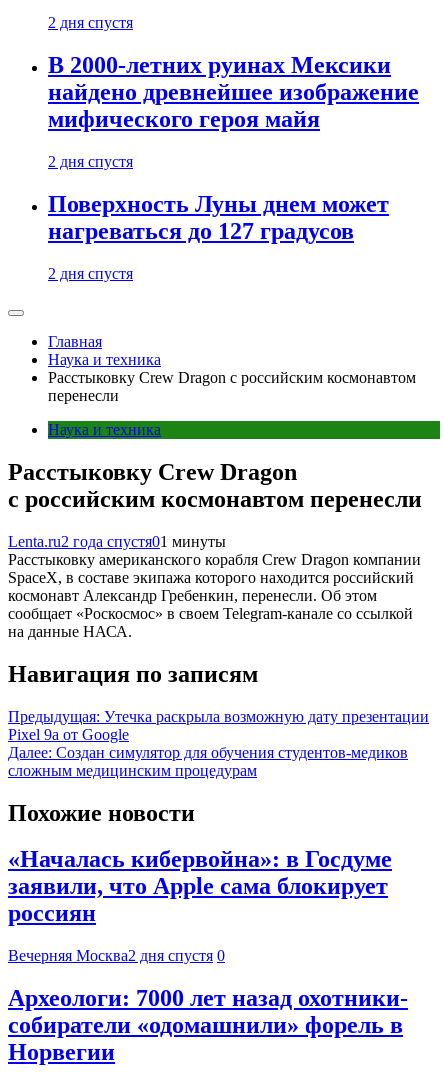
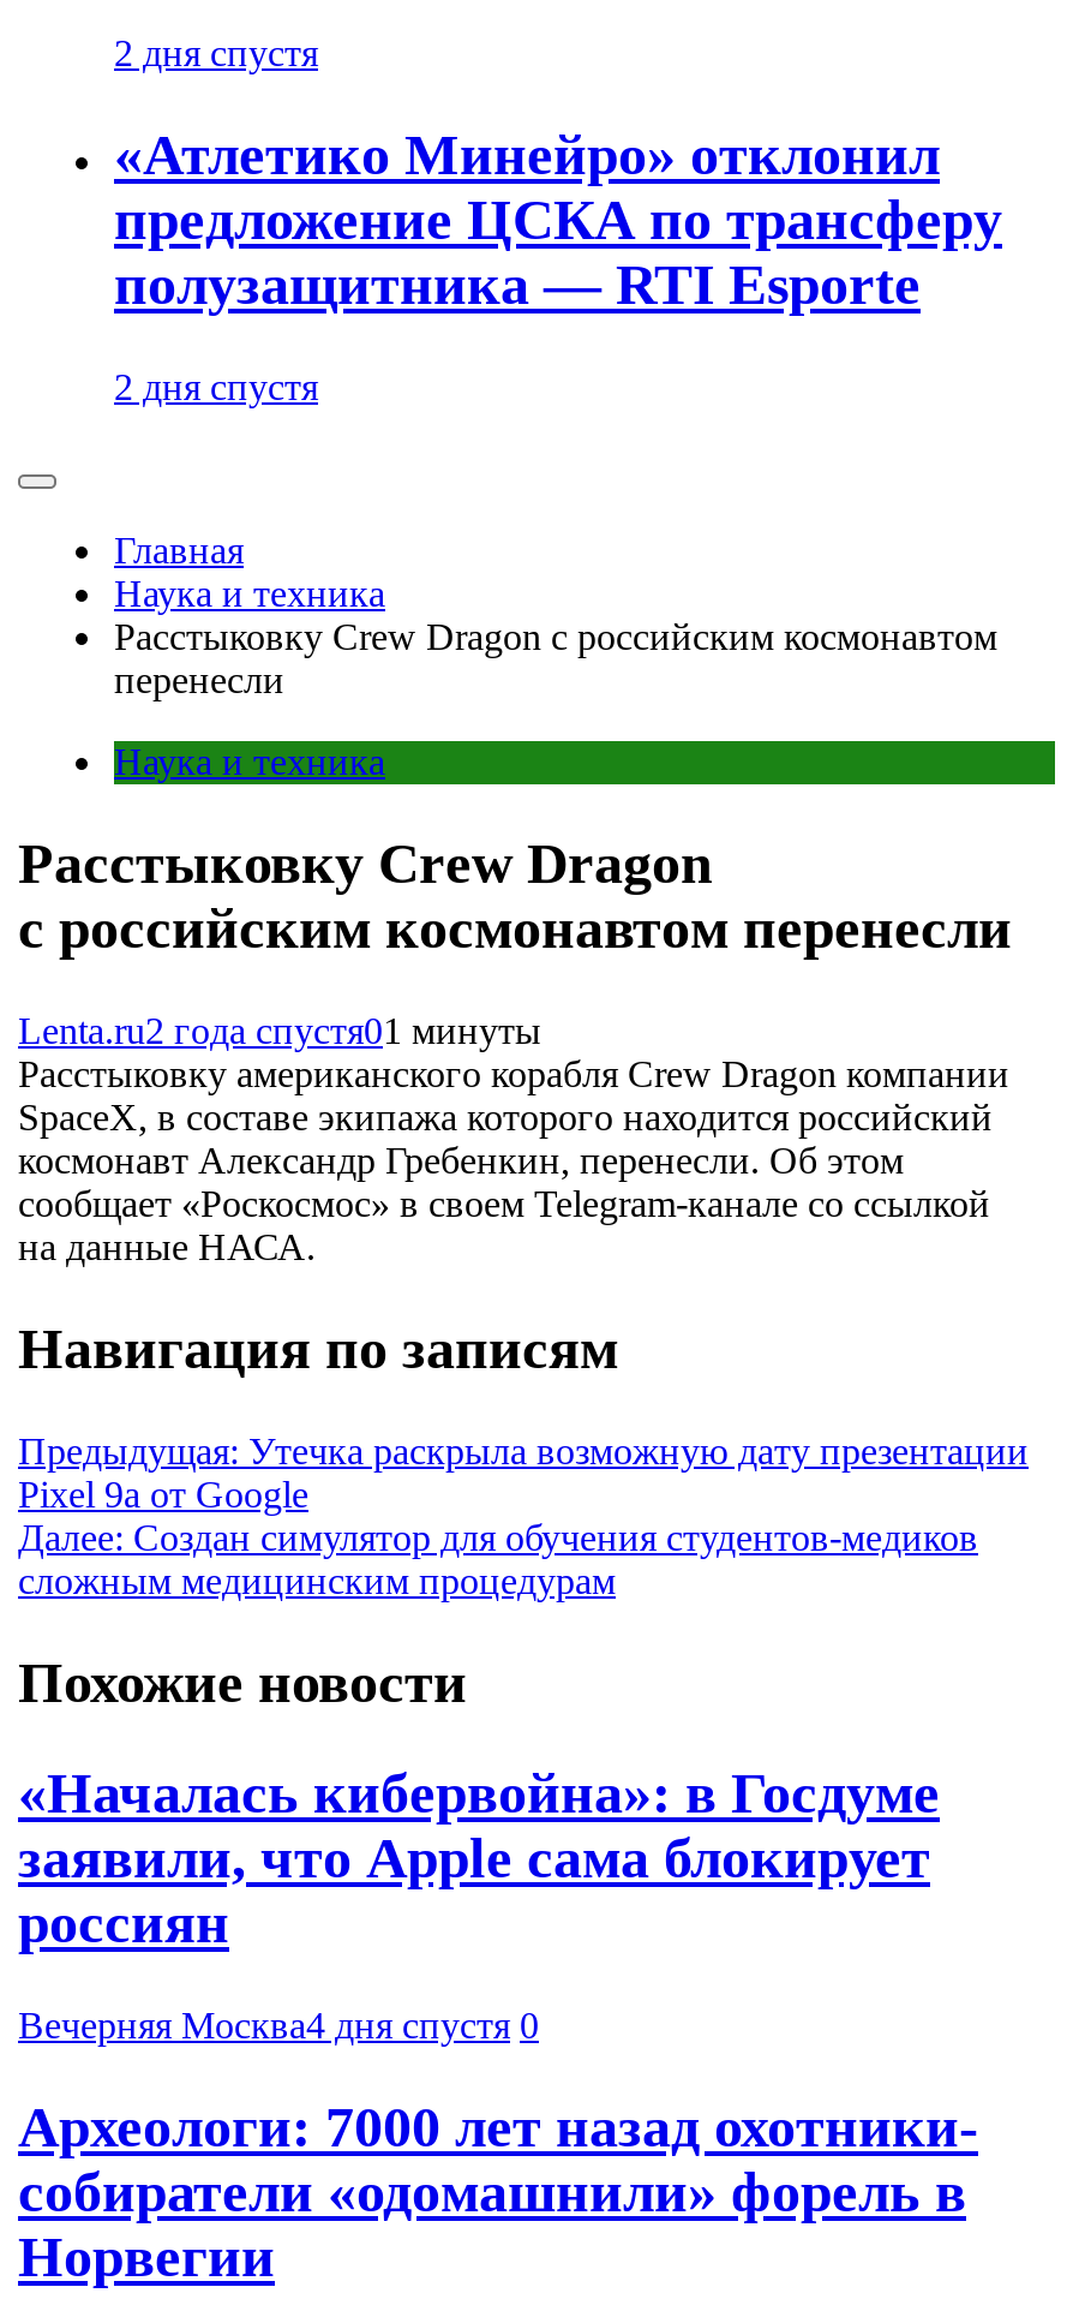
[48,52,419,244] В 2000-летних руинах Мексики | найдено древнейшее изображение | мифического героя майя | 2 дня спустя | Поверхность Луны днем может | нагреваться до 127 градусов -> [114,124,1002,317] «Атлетико Минейро» отклонил | предложение ЦСКА по трансферу | полузащитника — RTI Esporte
[8,947,225,964] Вечерняя Москва2 дня спустя 0 -> [18,2006,539,2047] Вечерняя Москва4 дня спустя 0

